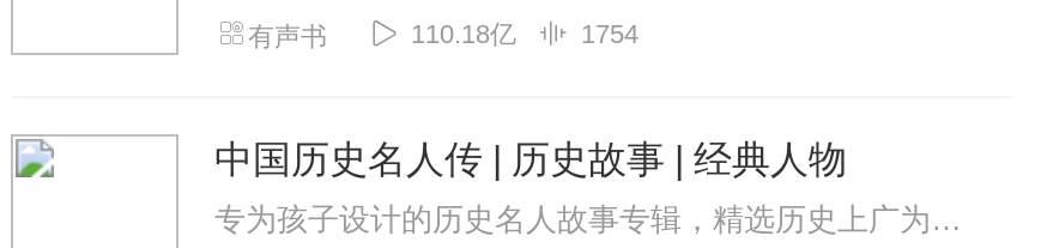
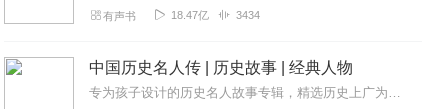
[411,19,516,48] 110.18亿 -> [171,9,209,21] 18.47亿
[581,19,639,48] 1754 -> [236,9,260,21] 3434

